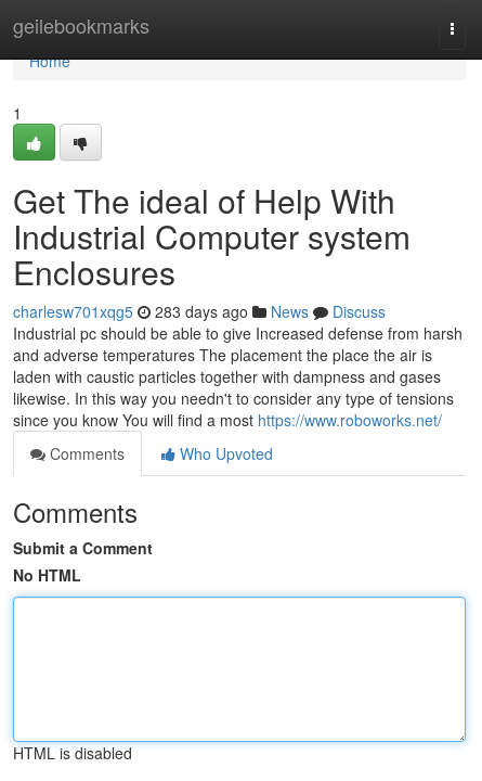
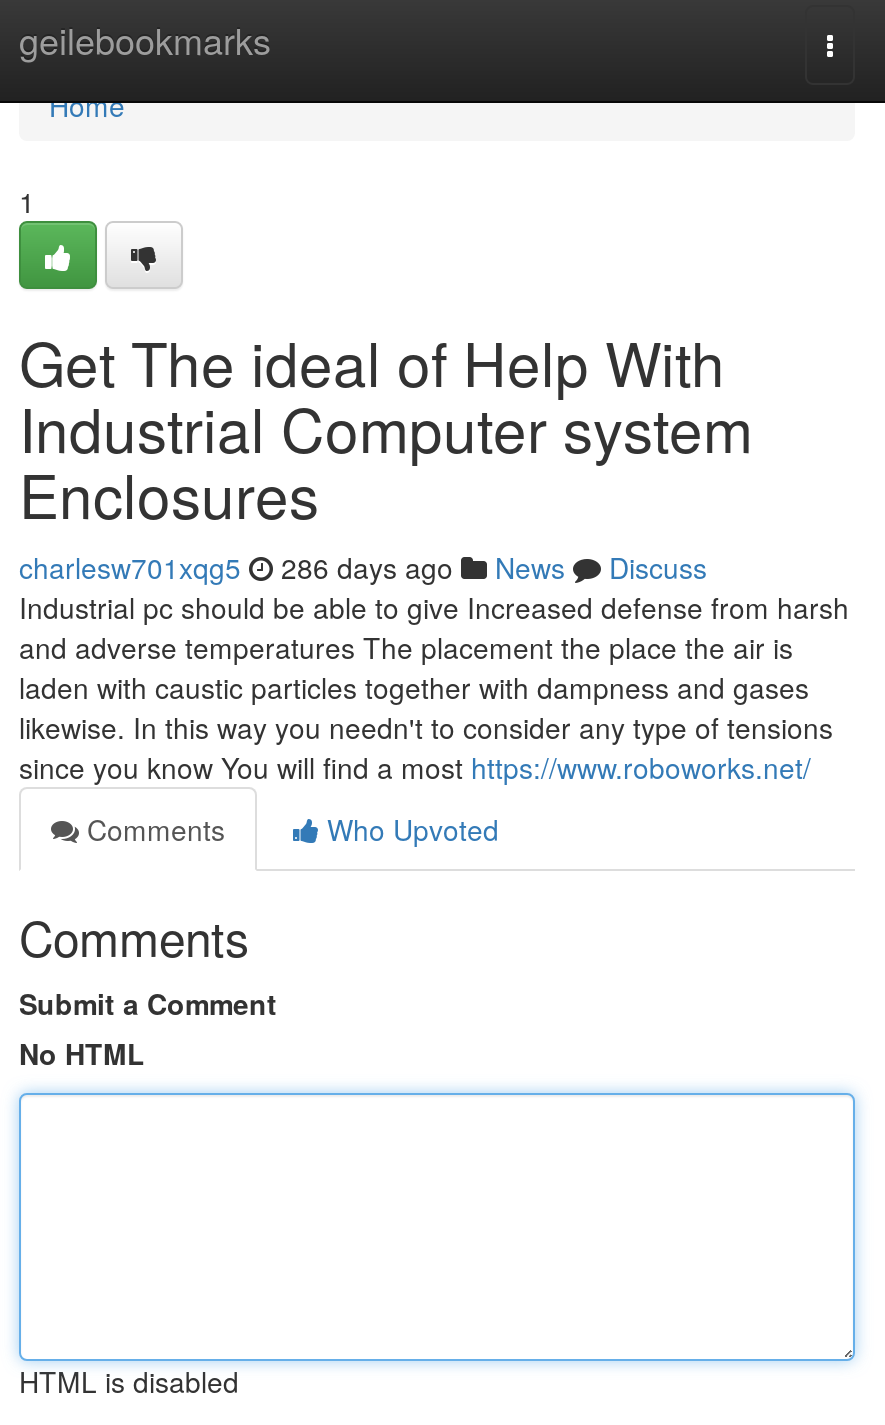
[13,300,386,322] charlesw701xqg5 283 days ago News Discuss -> [19,547,707,587] charlesw701xqg5 286 days ago News Discuss

